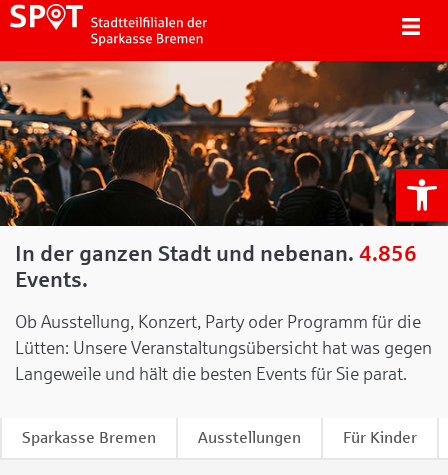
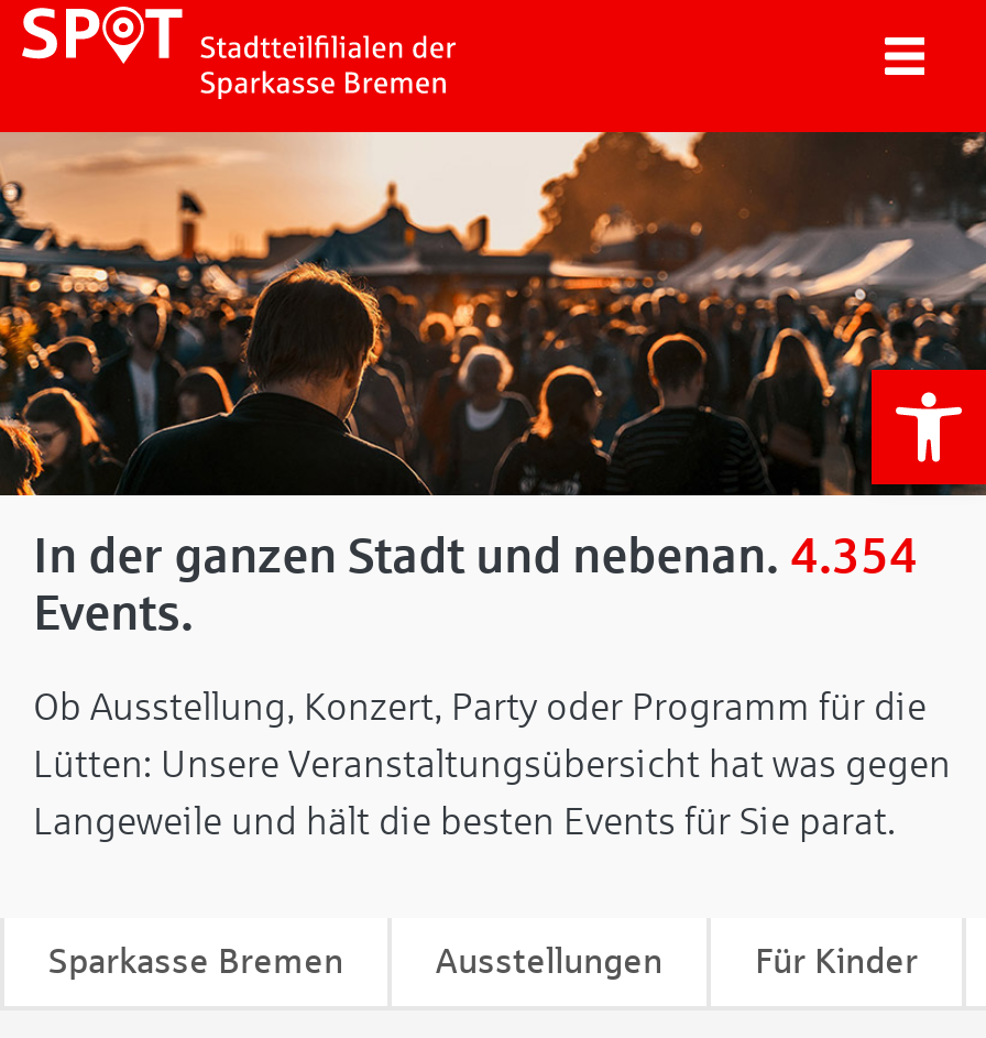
[15,241,417,266] In der ganzen Stadt und nebenan. 4.856 -> [33,528,918,583] In der ganzen Stadt und nebenan. 4.354

